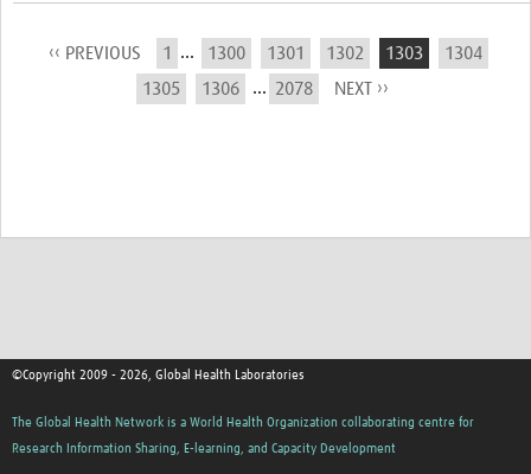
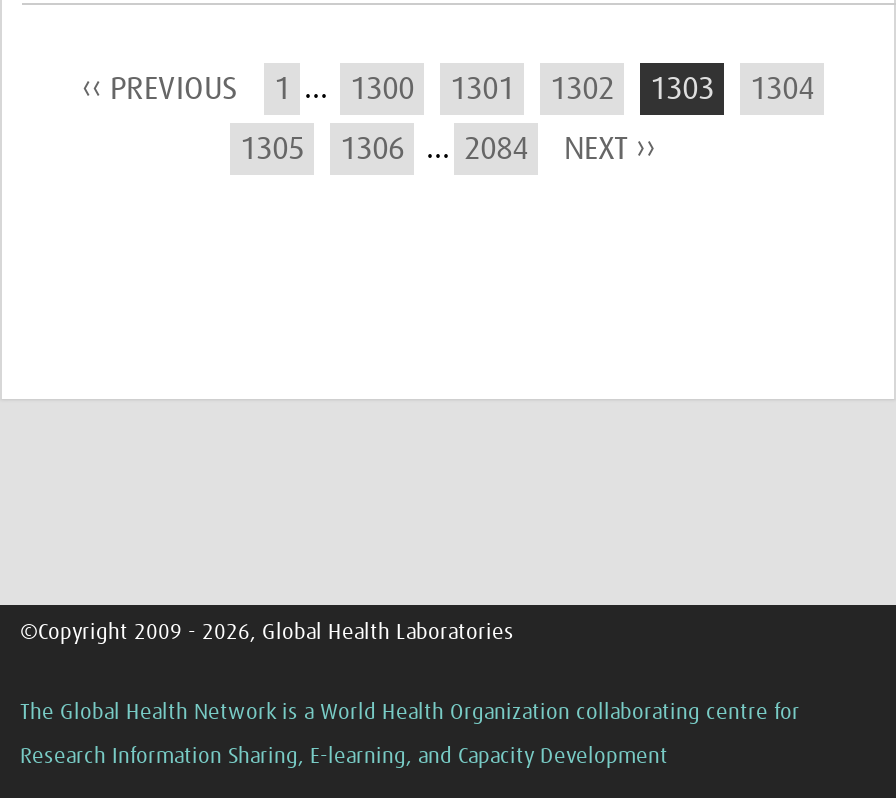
[142,79,389,99] 1305 1306 ... 2078 NEXT ›› -> [240,132,656,166] 1305 1306 ... 2084 NEXT ››

